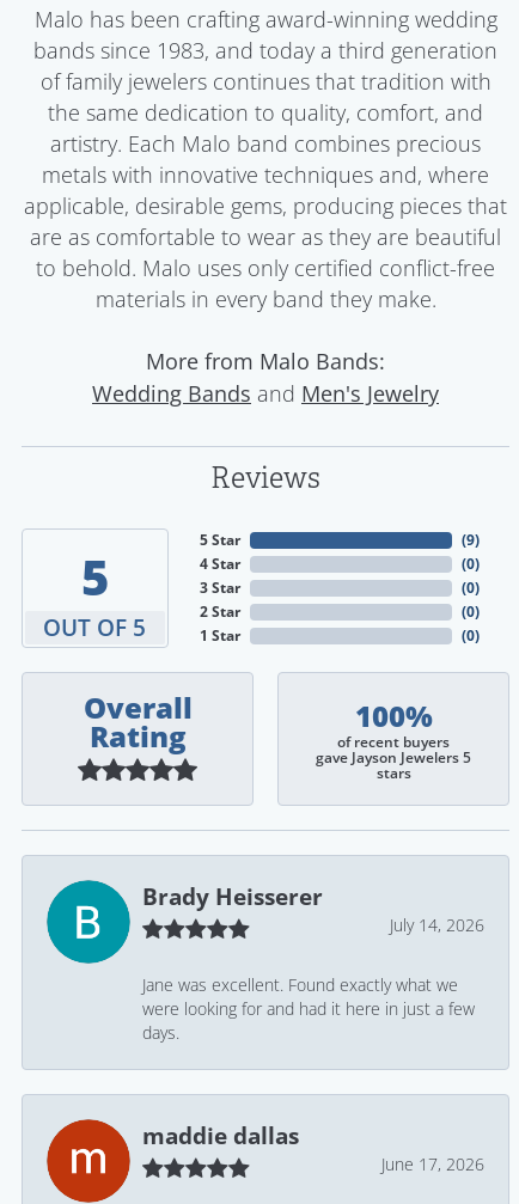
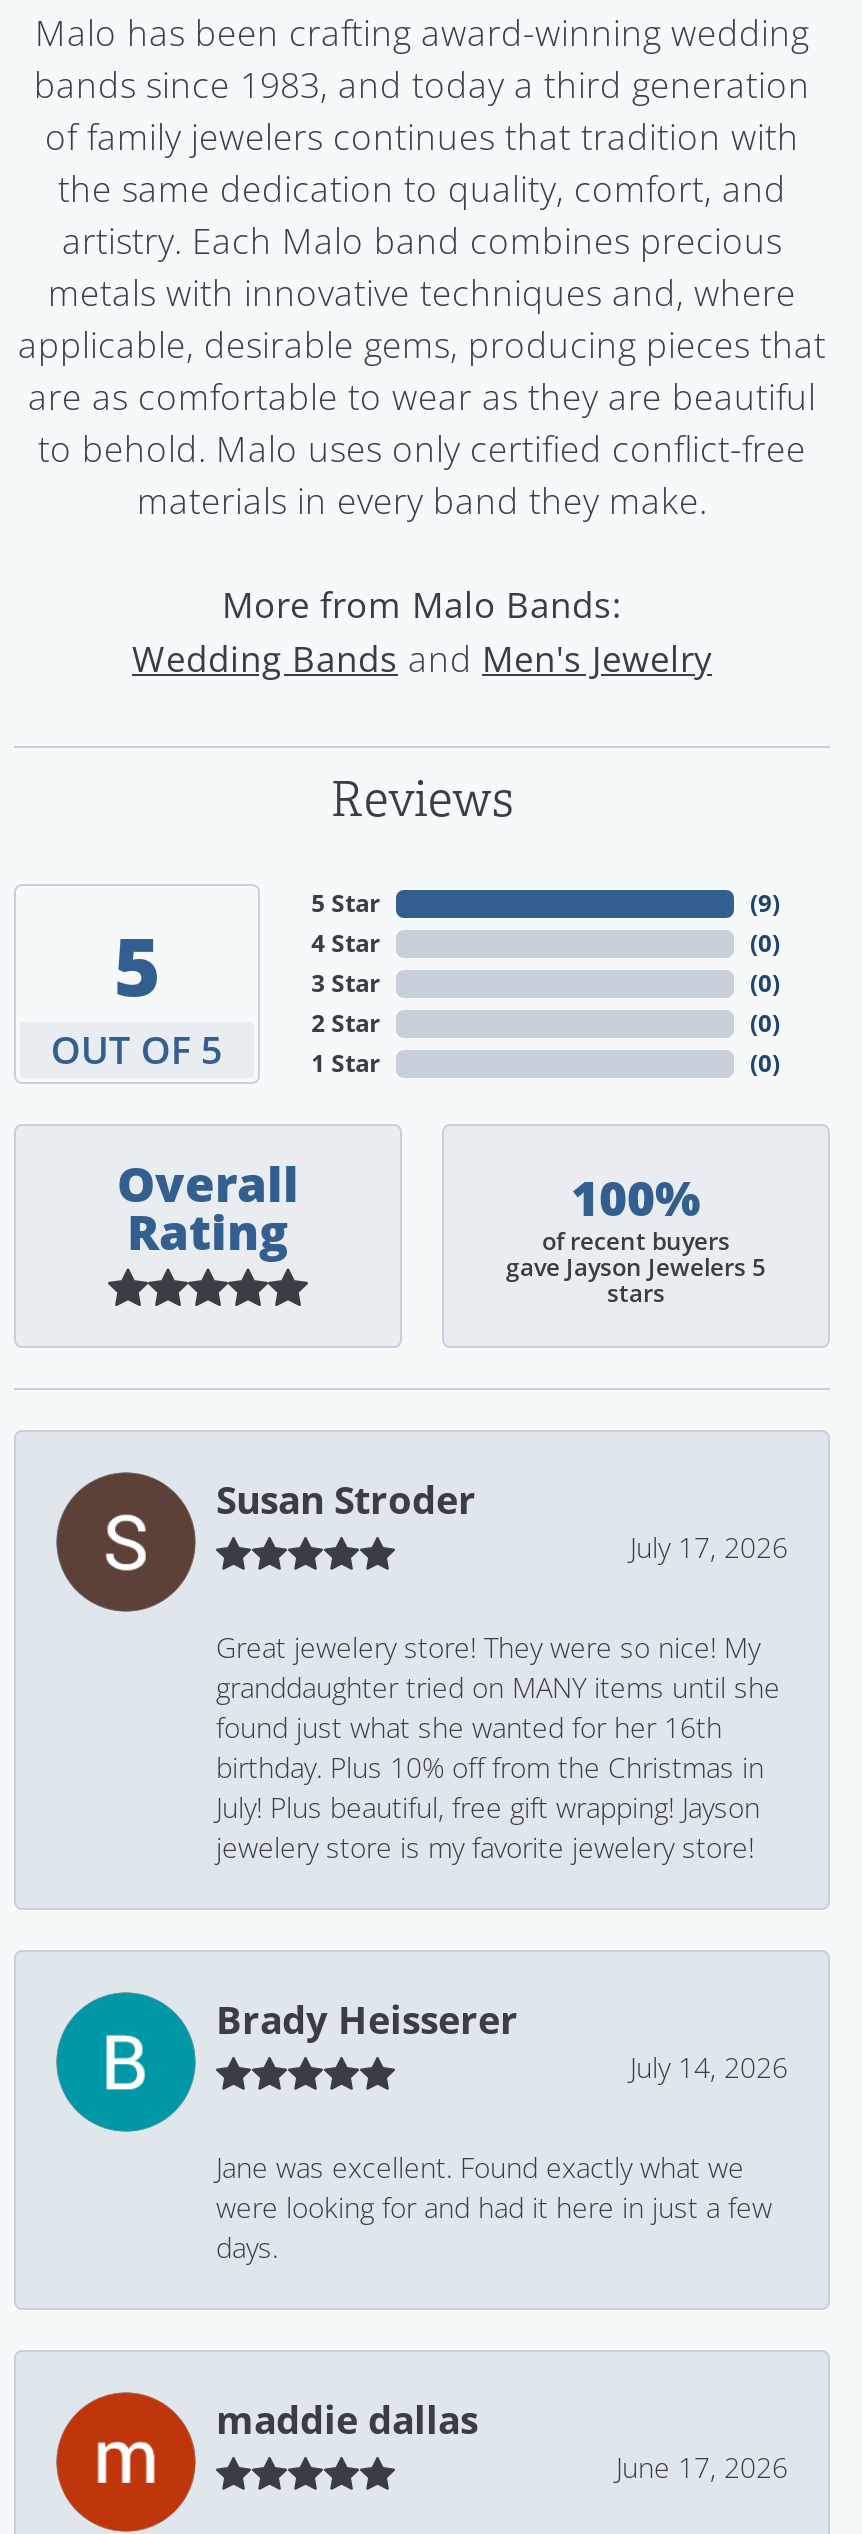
none -> [56,1472,788,1868] [image] | Susan Stroder | July 17, 2026 | Great jewelery store! They were so nice! My | granddaughter tried on MANY items until she | found just what she wanted for her 16th | birthday. Plus 10% off from the Christmas in | July! Plus beautiful, free gift wrapping! Jayson | jewelery store is my favorite jewelery store!

